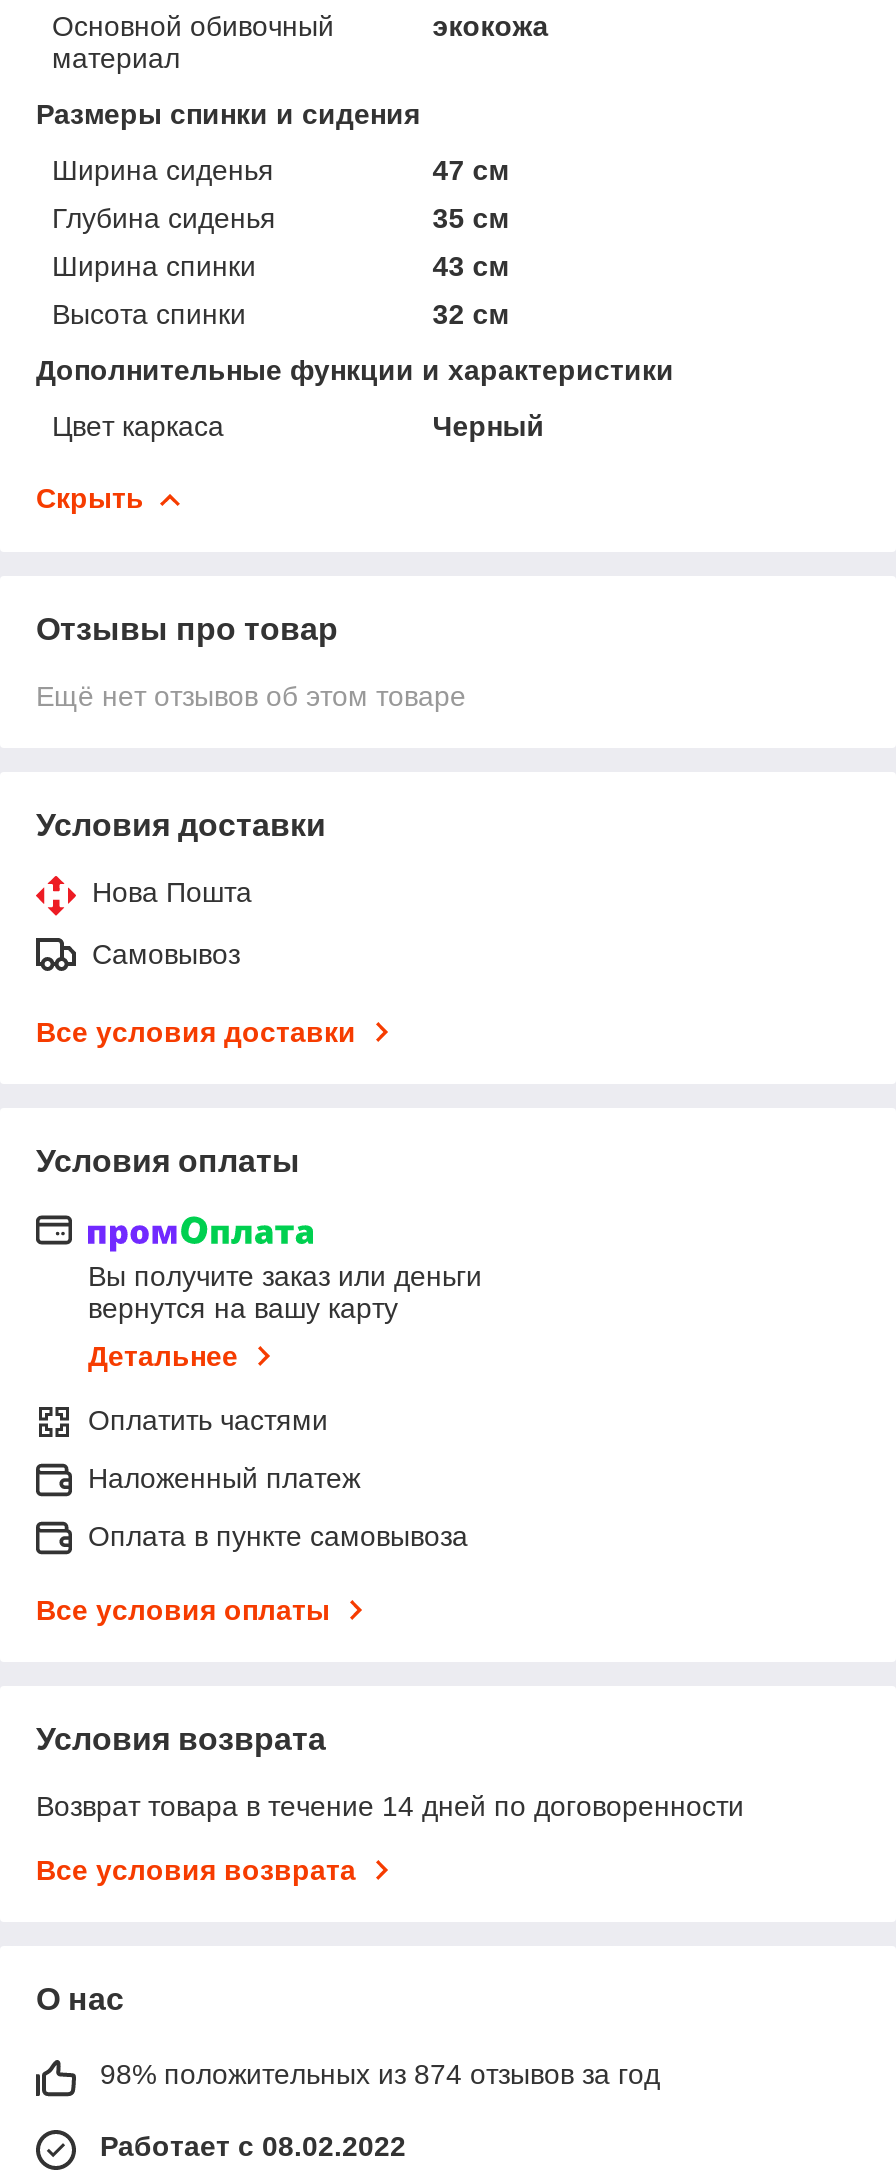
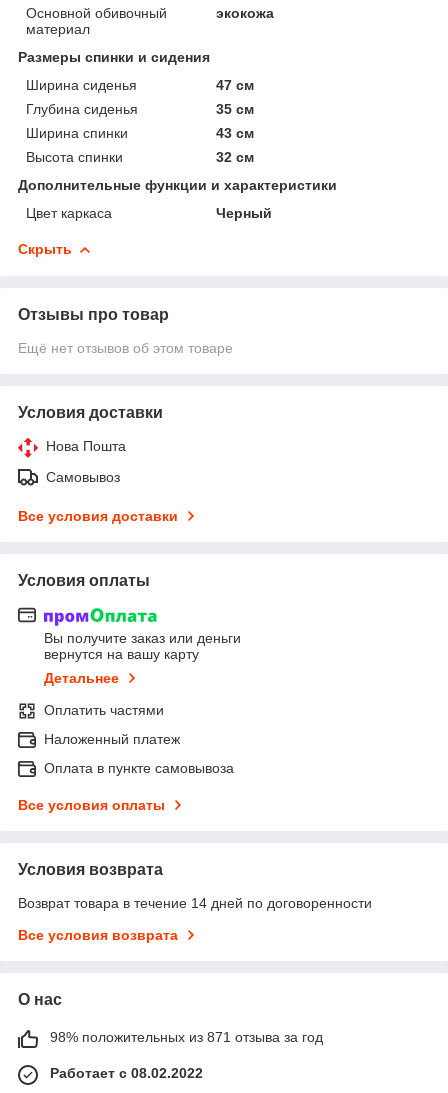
[100,2058,660,2090] 98% положительных из 874 отзывов за год -> [50,1029,323,1045] 98% положительных из 871 отзыва за год

